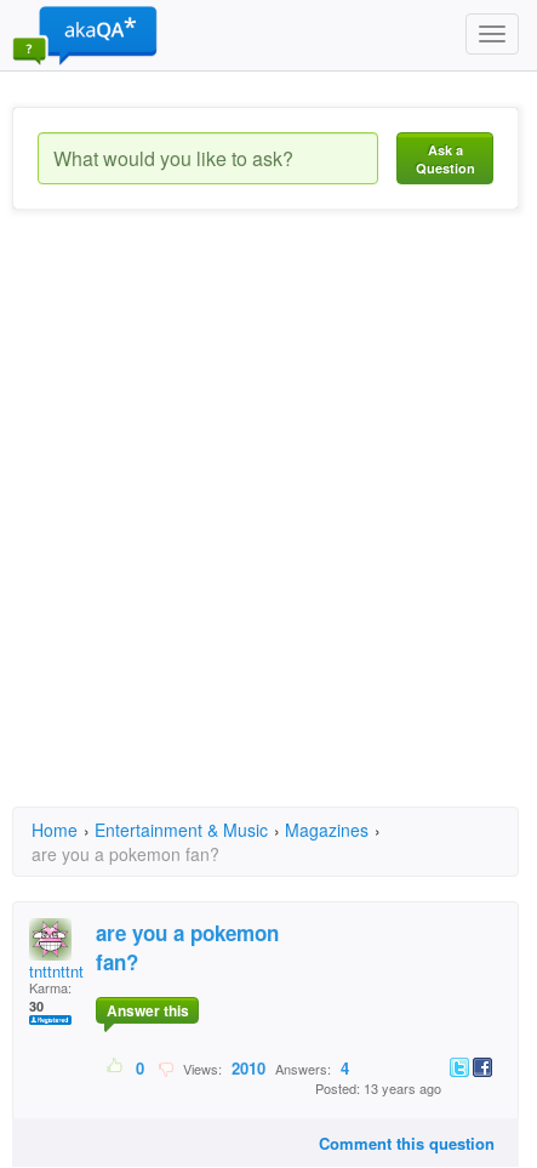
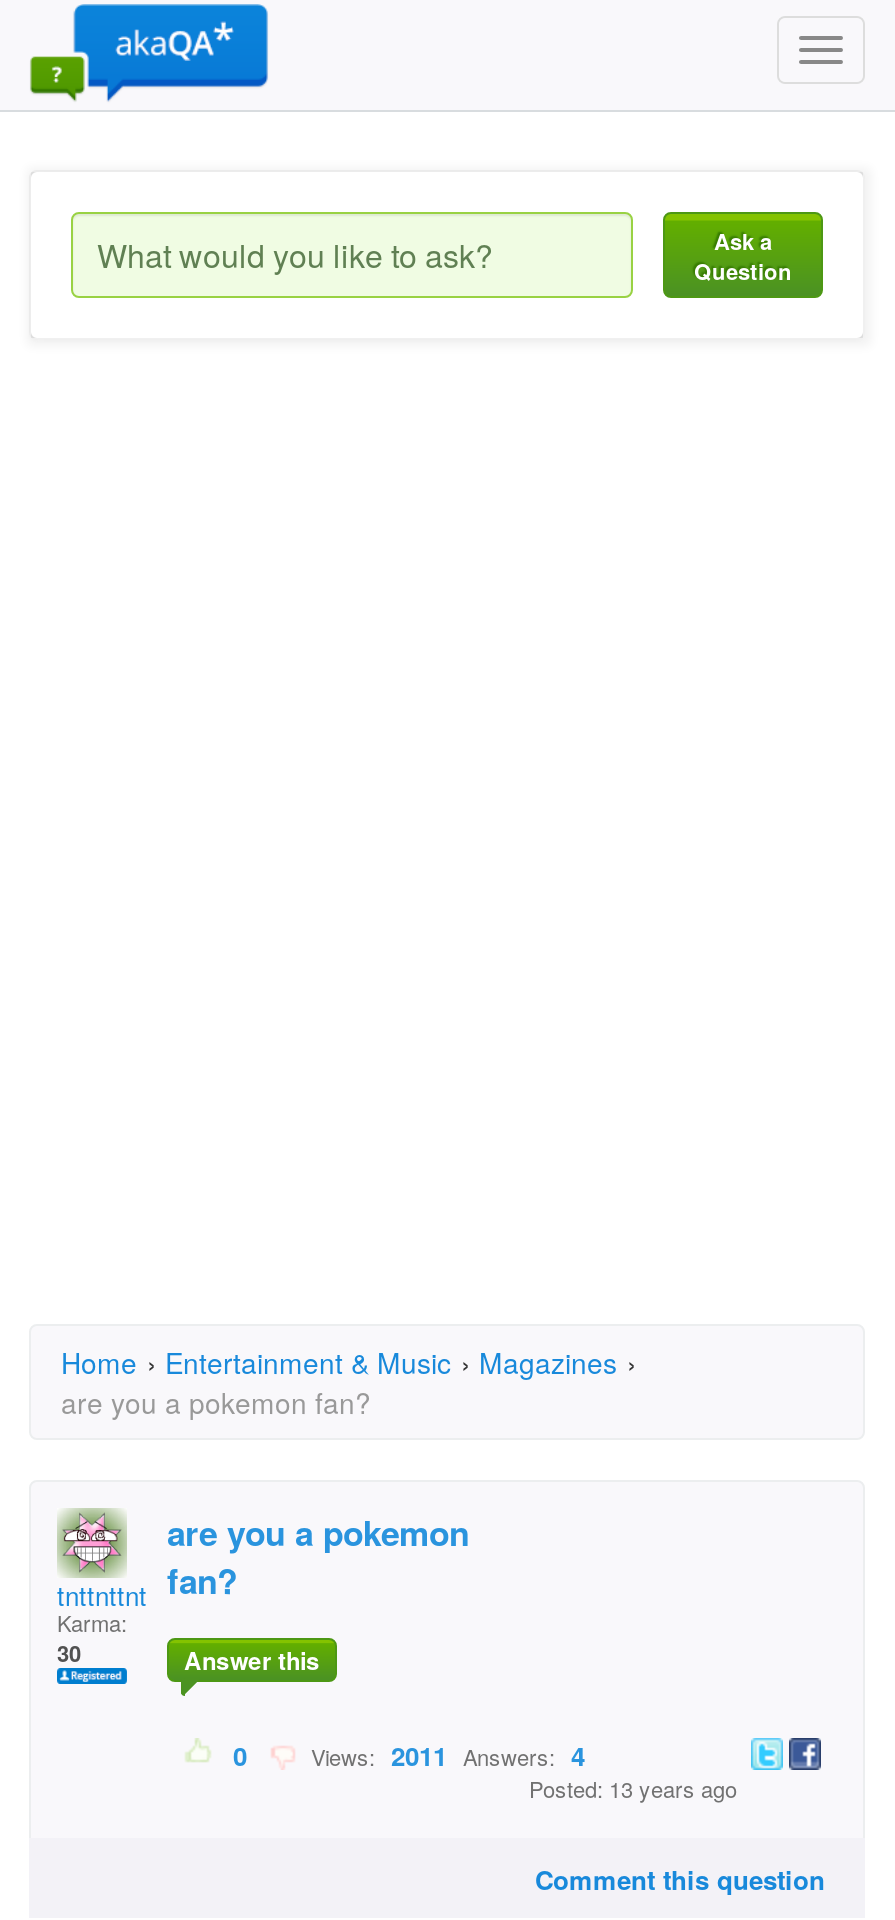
[176,1057,349,1080] Views: 2010 Answers: 4 -> [299,1736,585,1774] Views: 2011 Answers: 4

